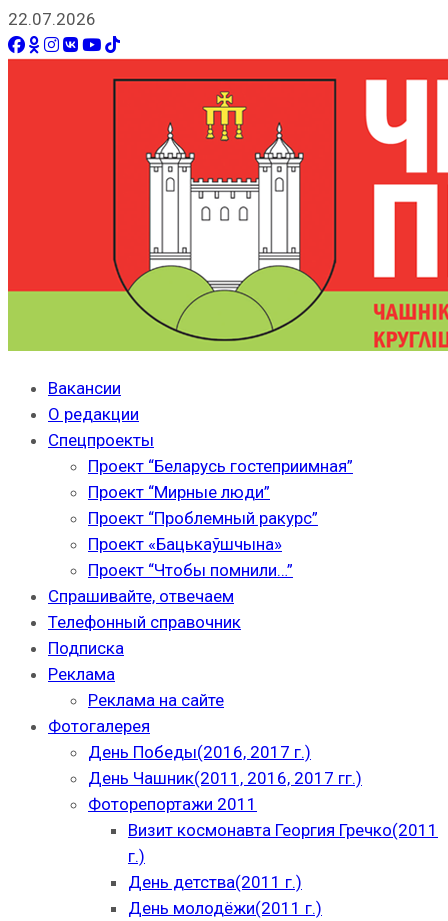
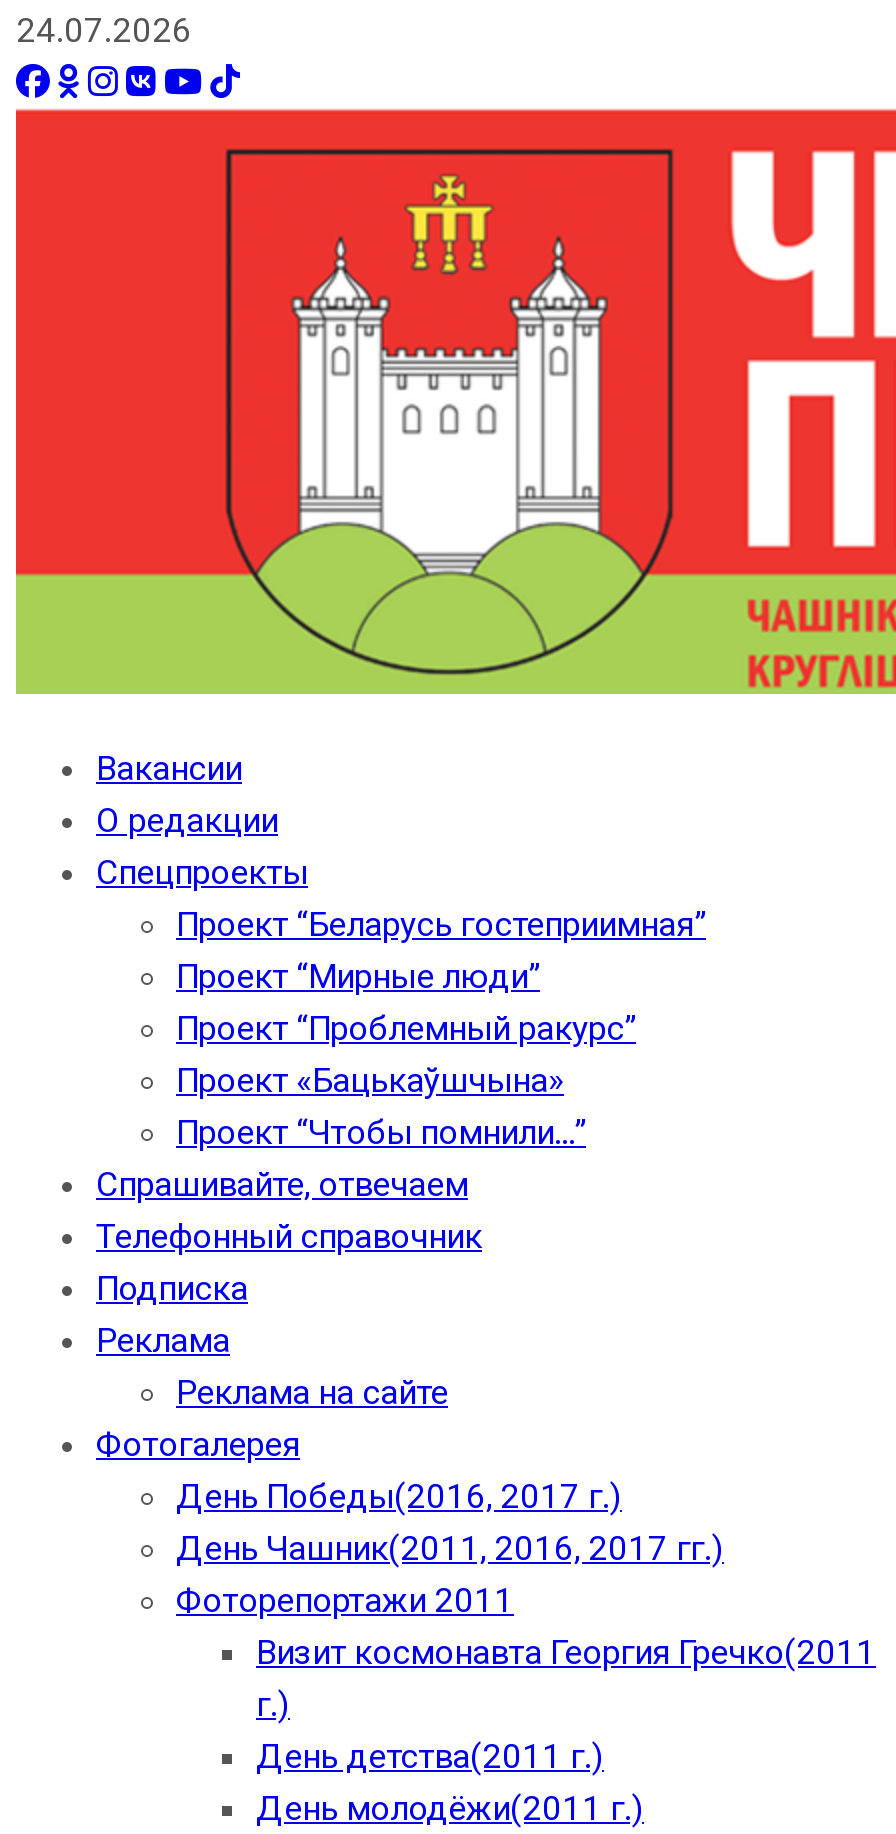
[8,9,96,29] 22.07.2026 -> [16,10,192,50] 24.07.2026

